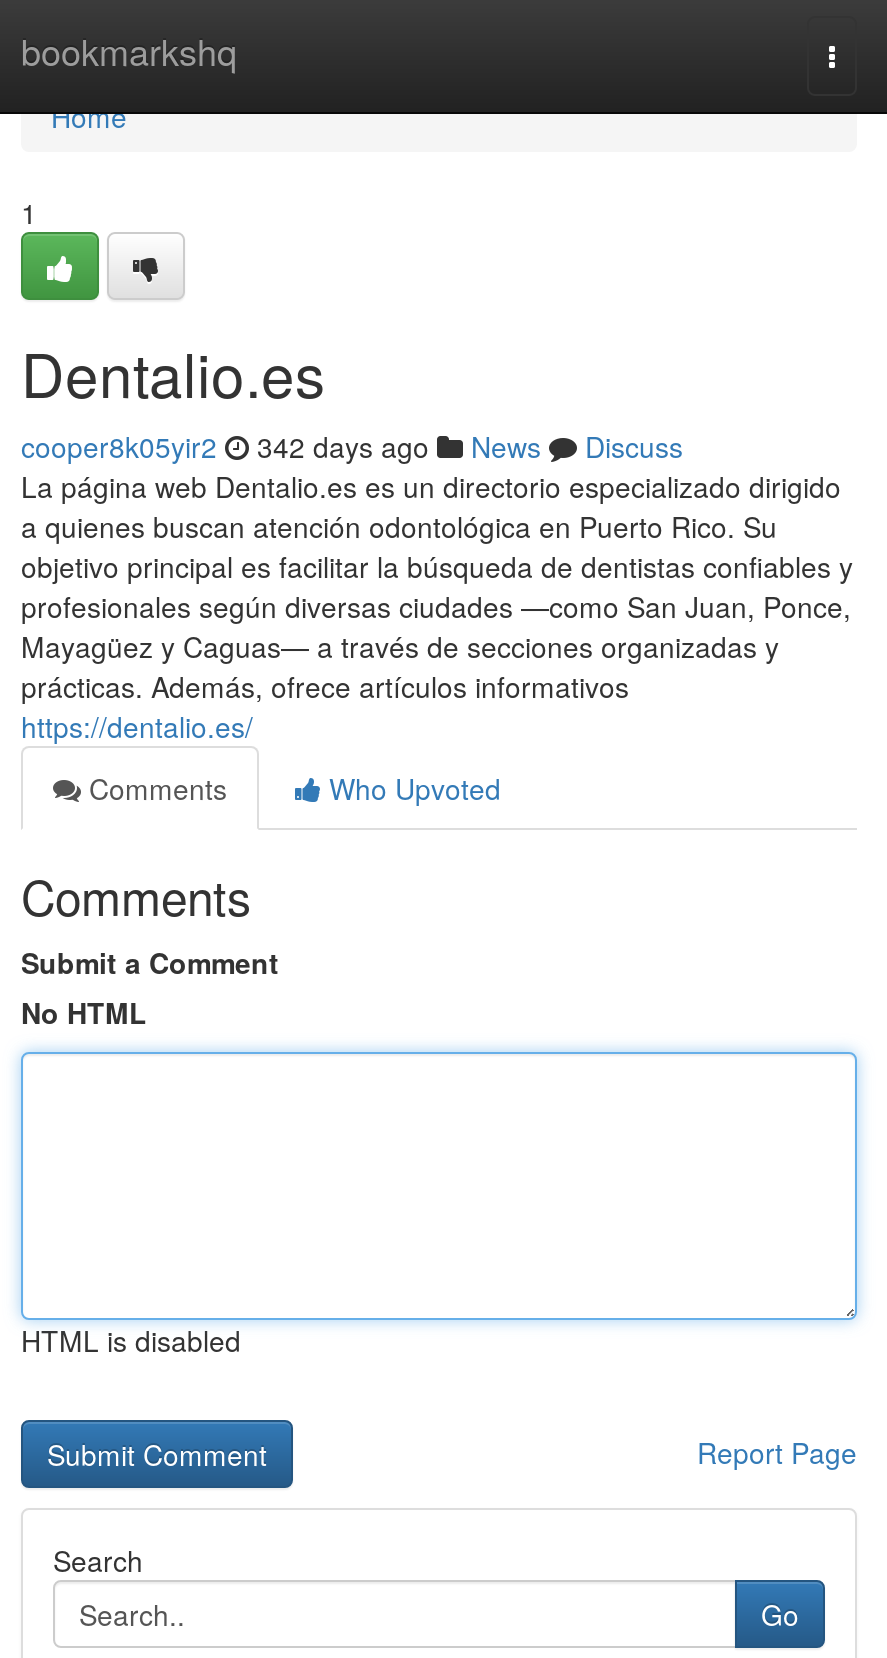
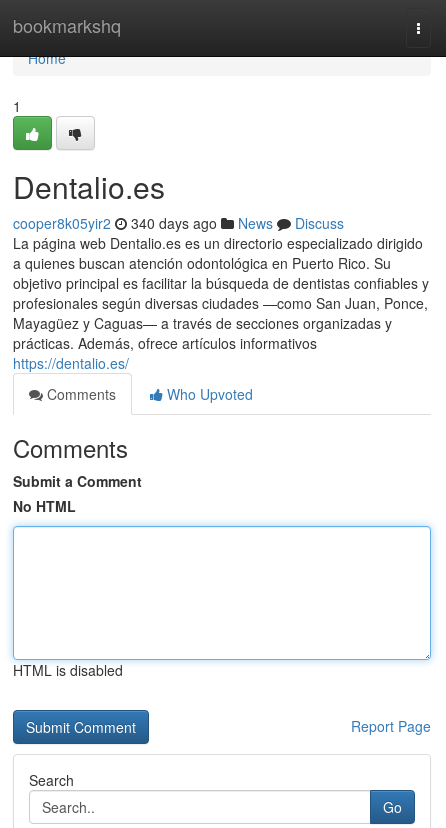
[21,426,683,466] cooper8k05yir2 342 days ago News Discuss -> [13,213,344,233] cooper8k05yir2 340 days ago News Discuss

